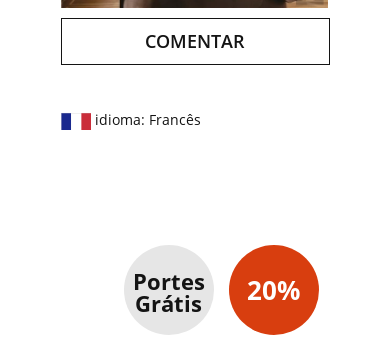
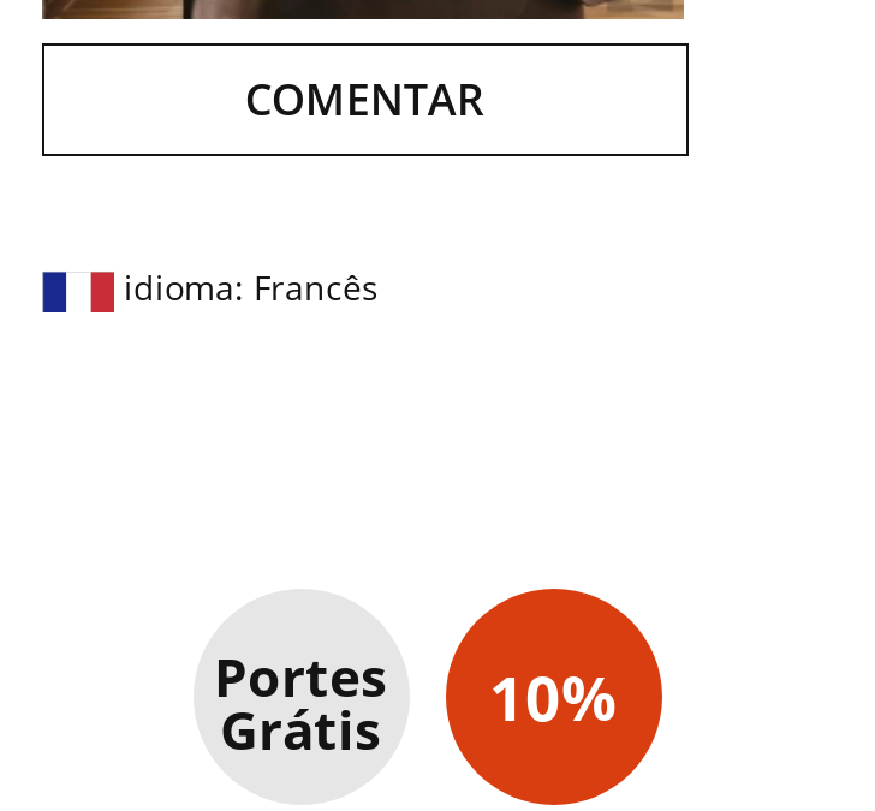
[132,266,300,318] Portes Grátis 20% -> [214,640,617,765] Portes Grátis 10%

